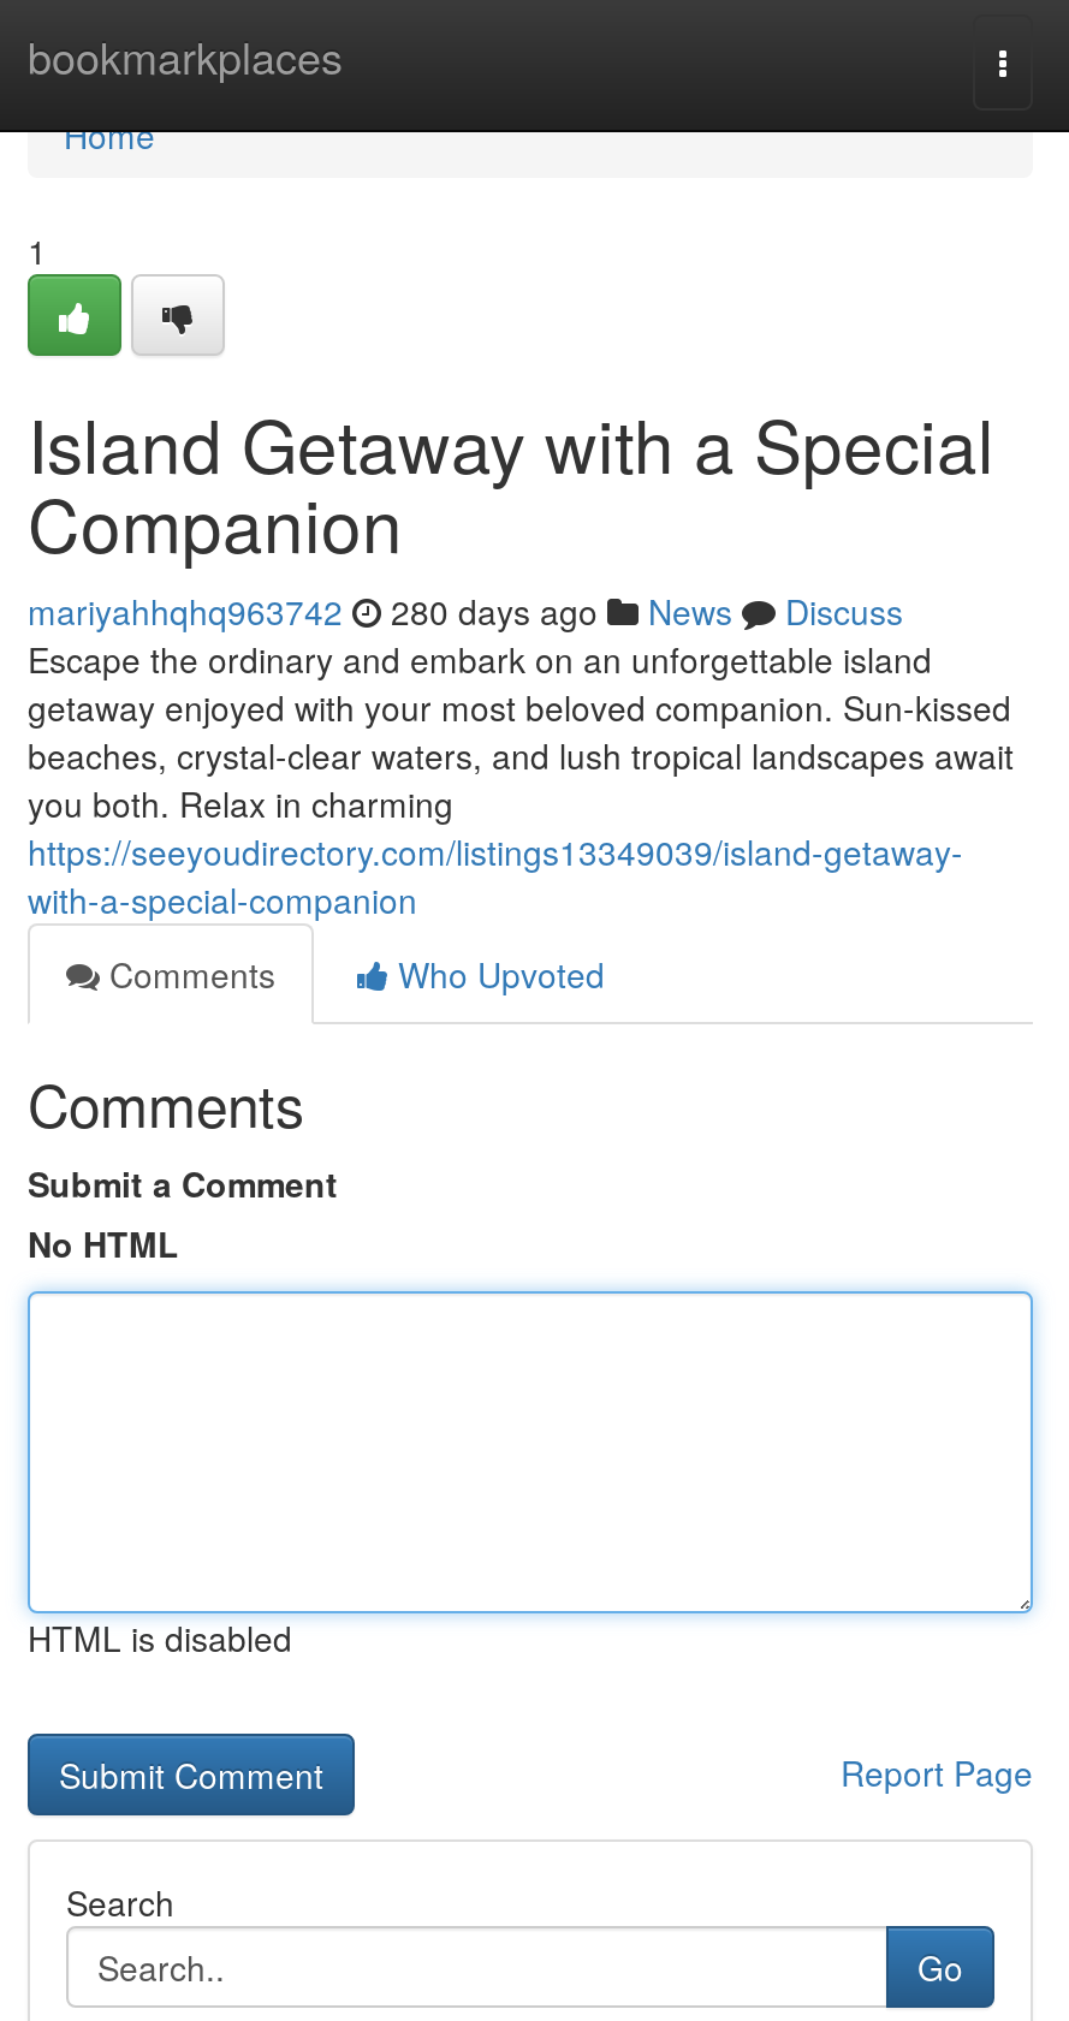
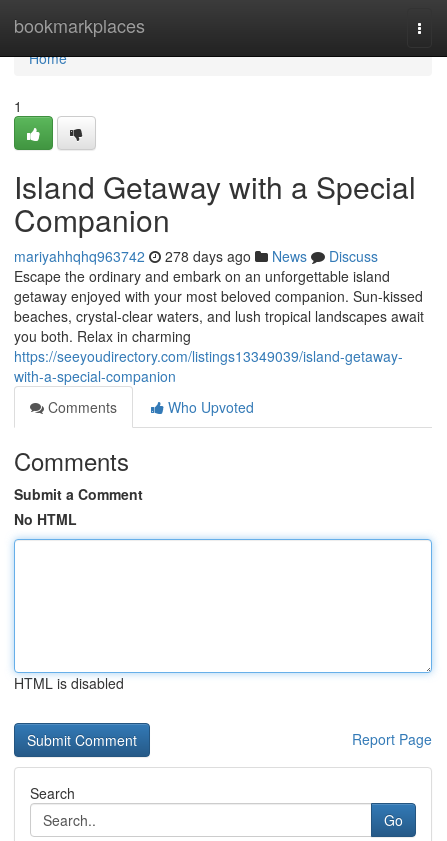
[28,587,903,635] mariyahhqhq963742 280 days ago News Discuss -> [14,246,378,266] mariyahhqhq963742 278 days ago News Discuss

